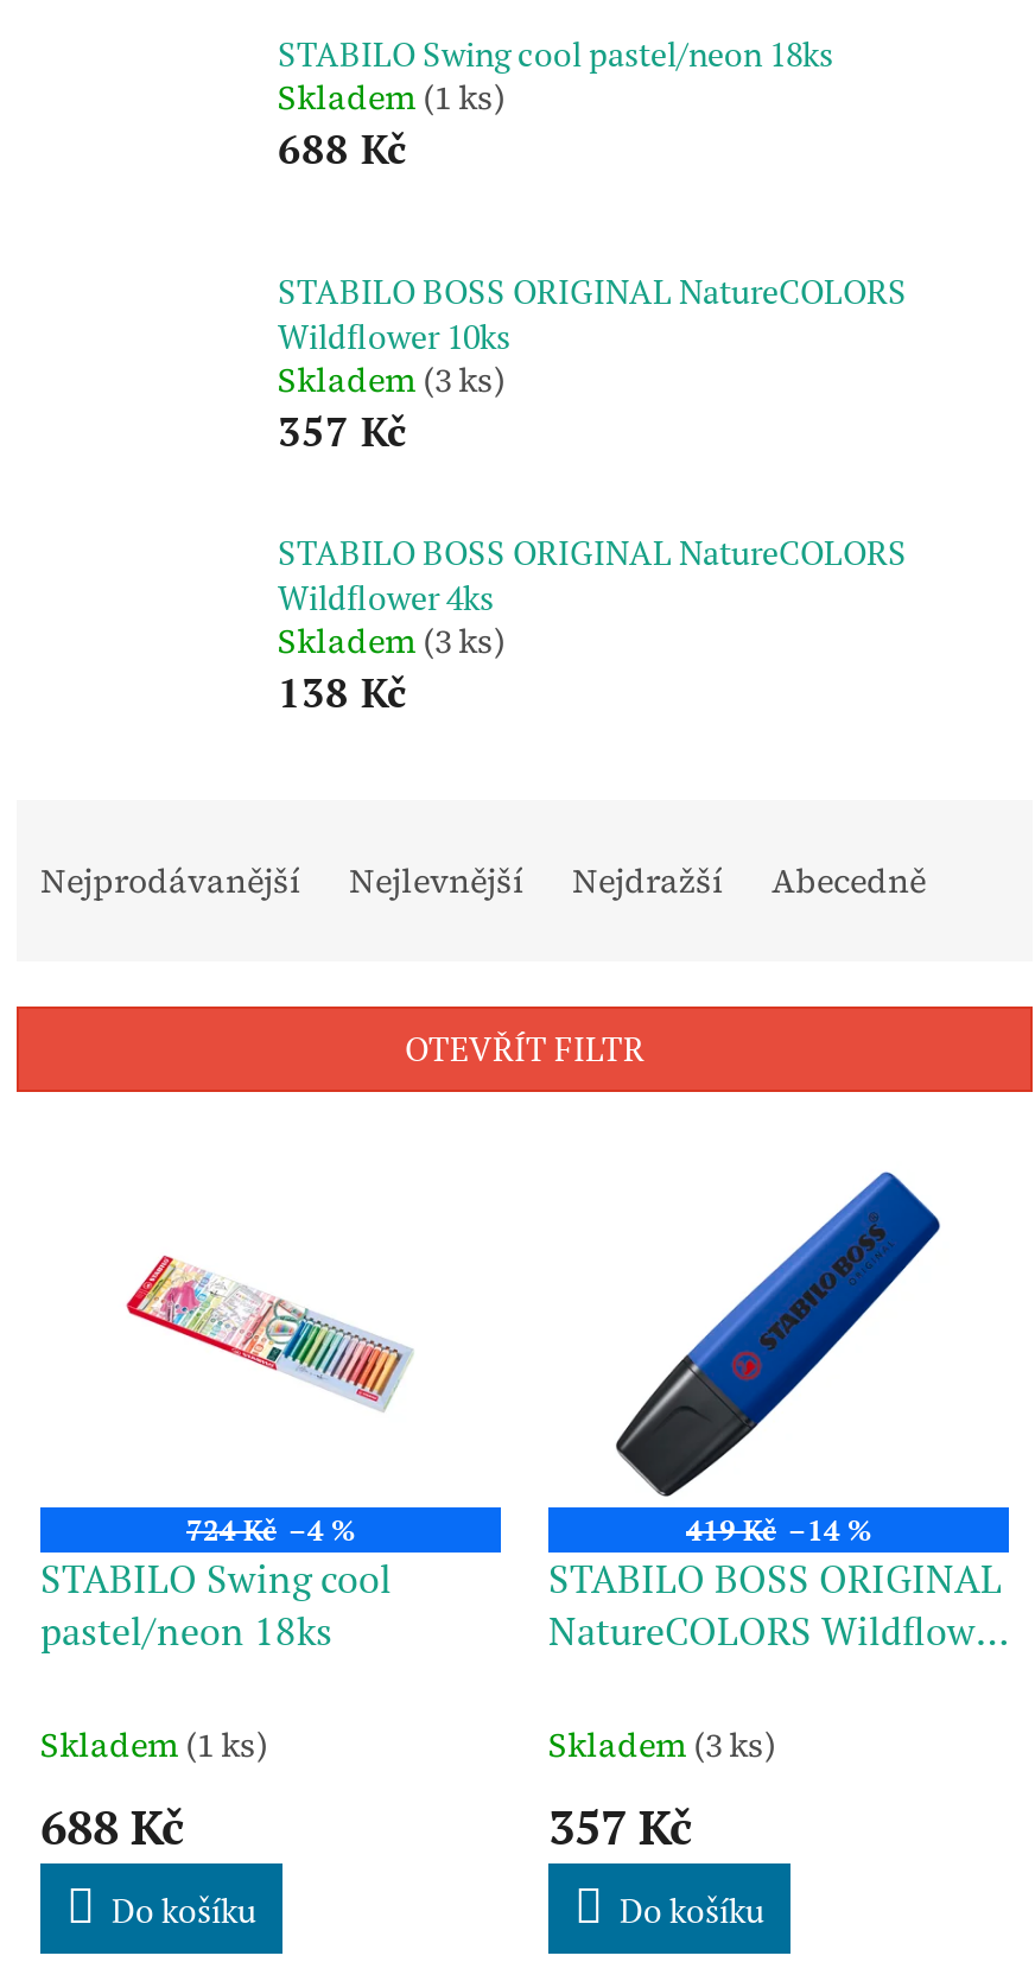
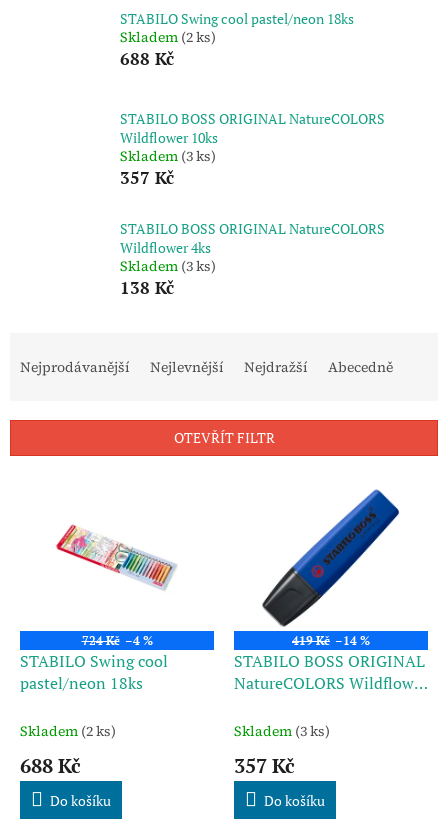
[278,73,506,121] Skladem (1 ks) -> [120,27,216,47] Skladem (2 ks)
[40,1721,268,1769] Skladem (1 ks) -> [20,721,116,741] Skladem (2 ks)

